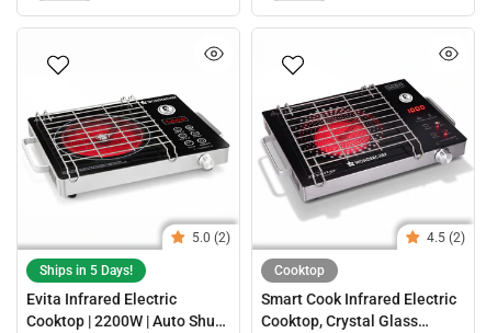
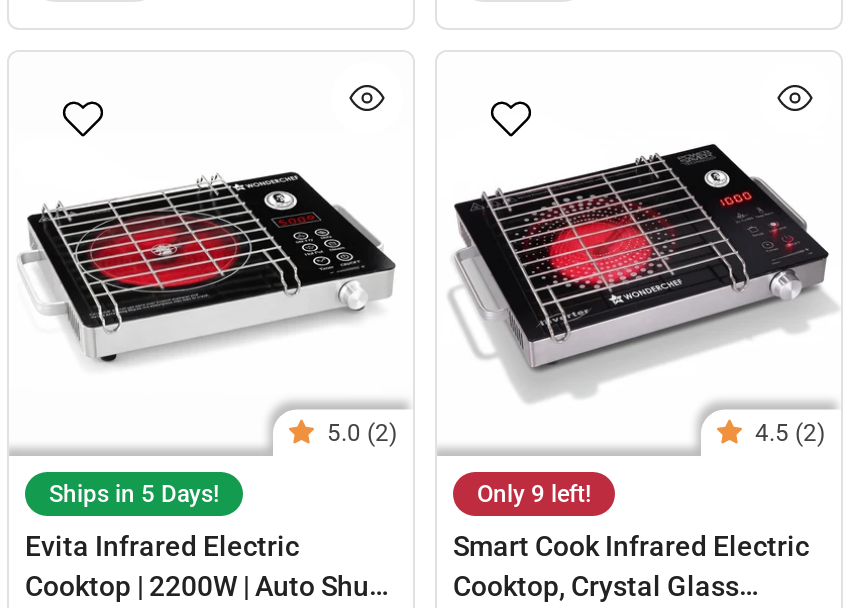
[274,262,325,278] Cooktop -> [477,479,591,507] Only 9 left!

